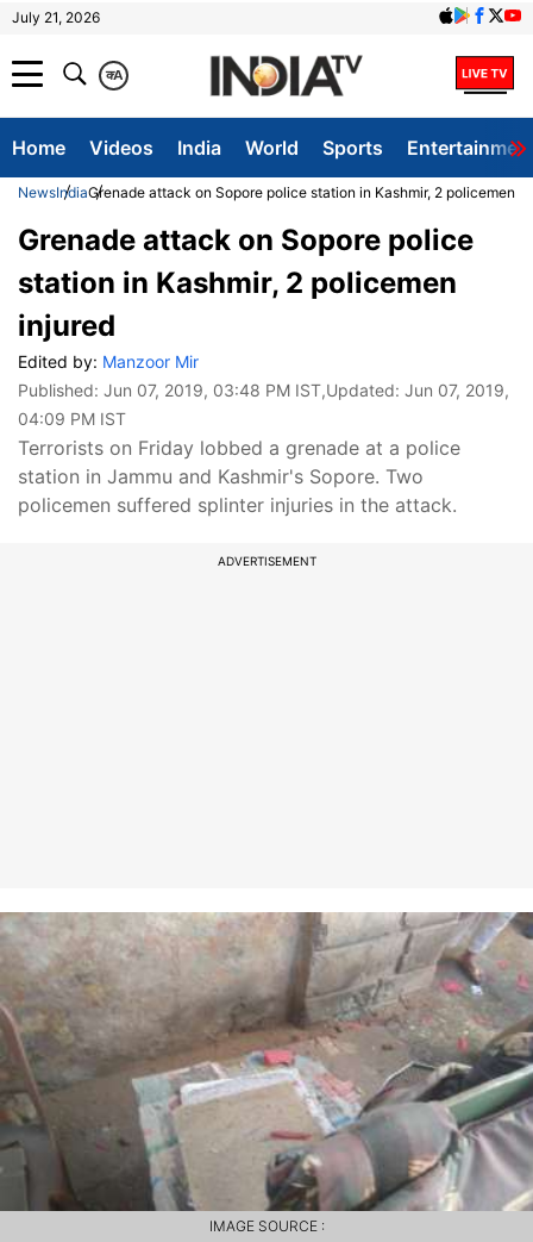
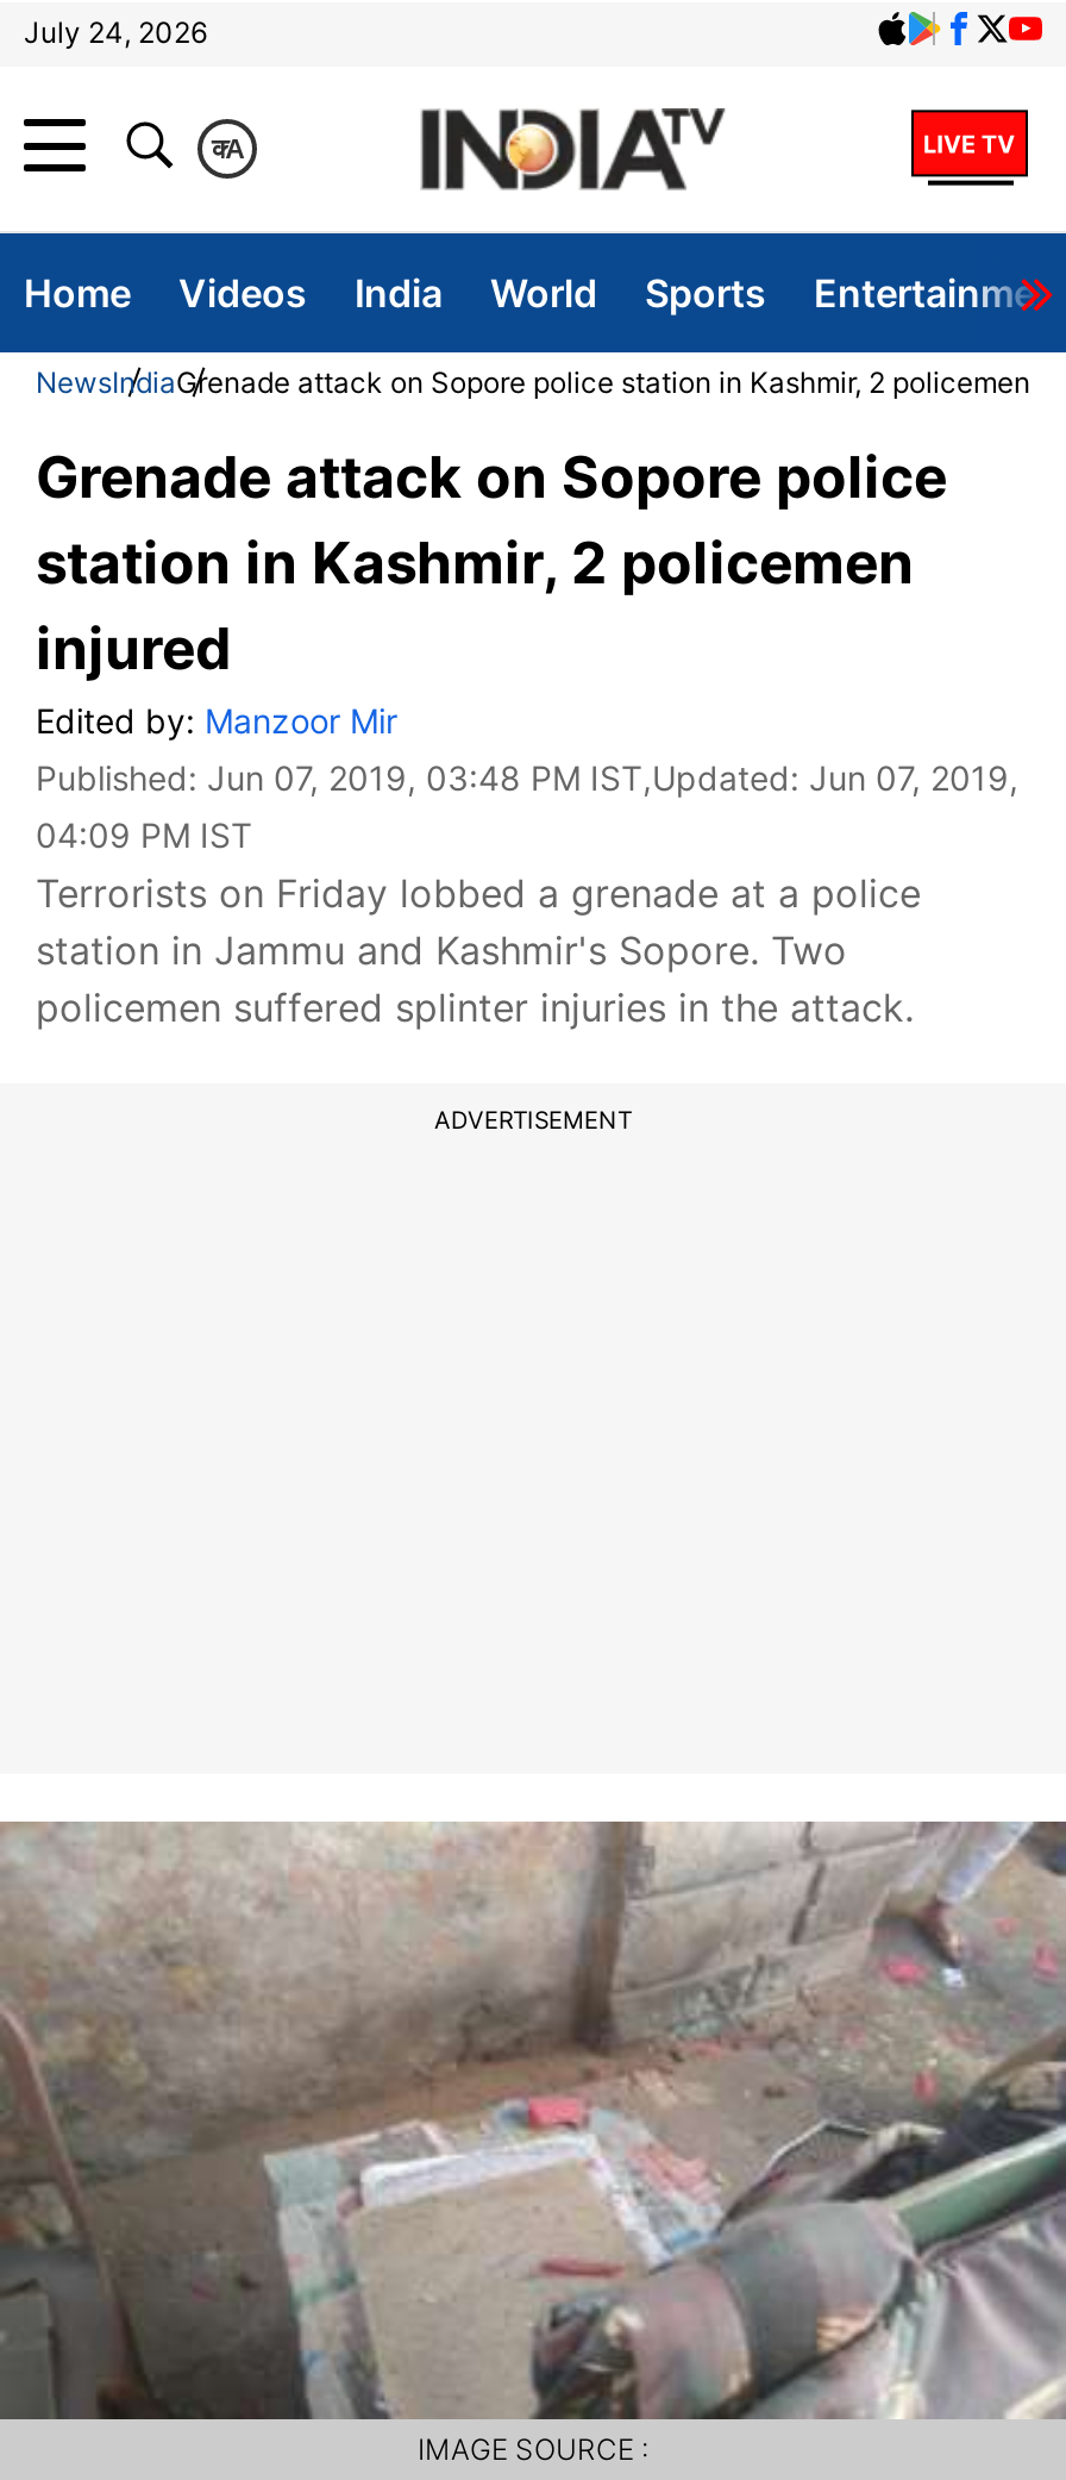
[12,8,100,26] July 21, 2026 -> [24,14,207,50] July 24, 2026

